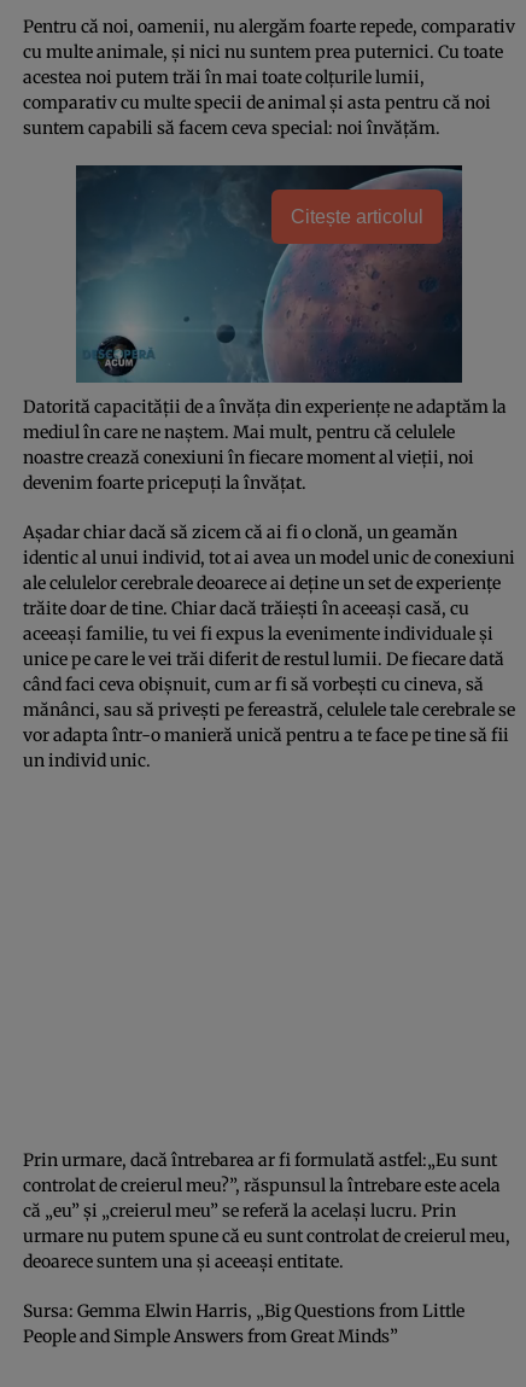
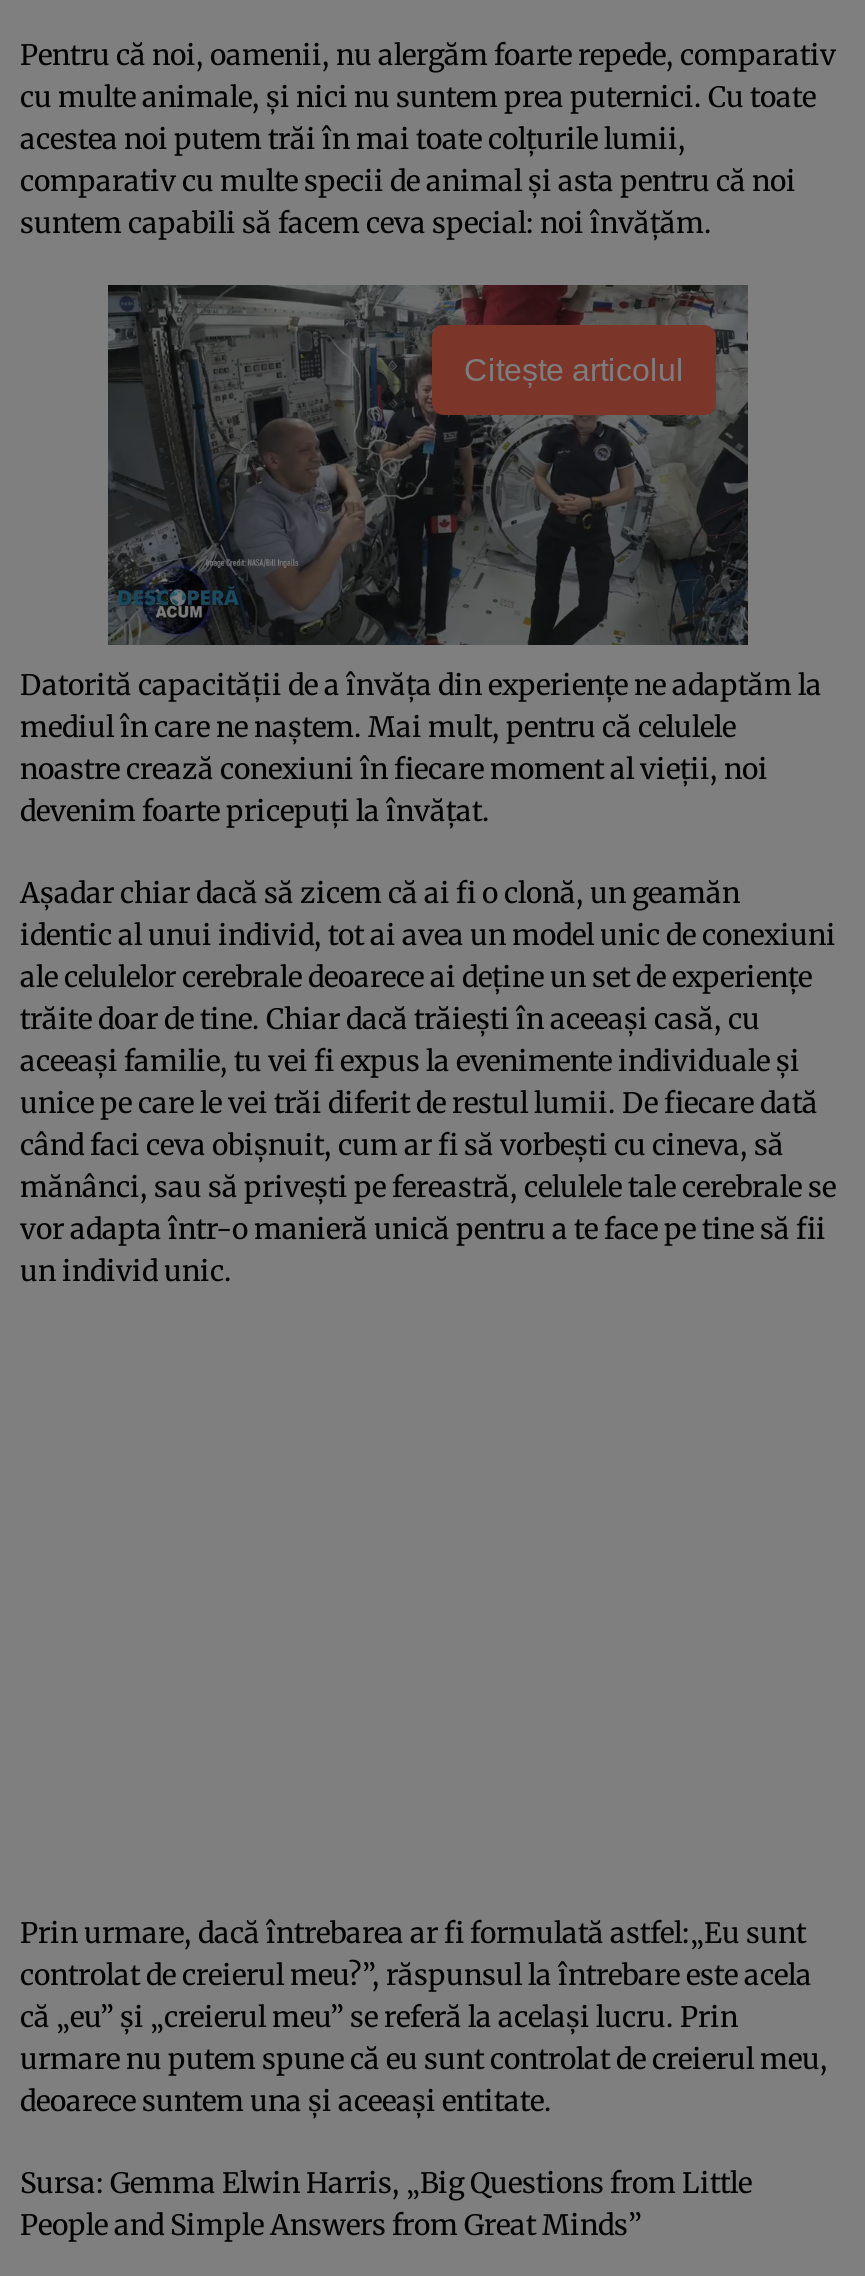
[75,164,463,384] [image] -> [106,283,750,647] [image]

